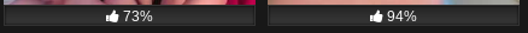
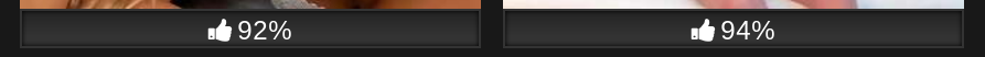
[122,8,153,25] 73% -> [237,15,293,46] 92%

